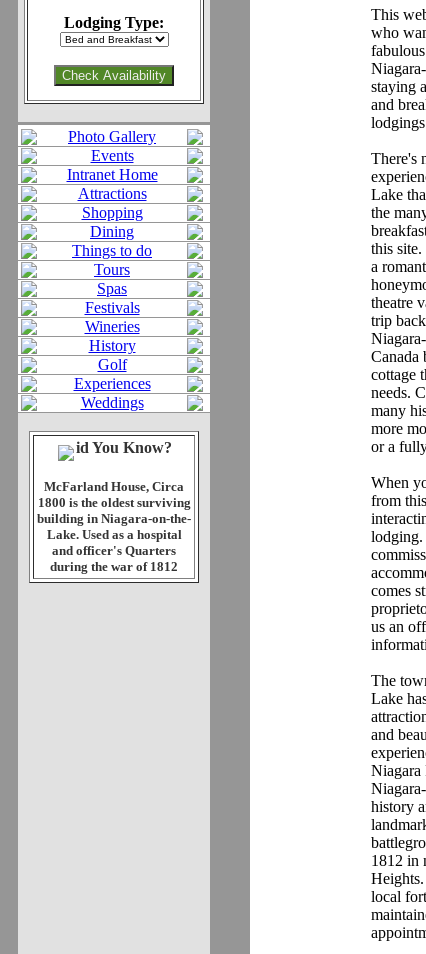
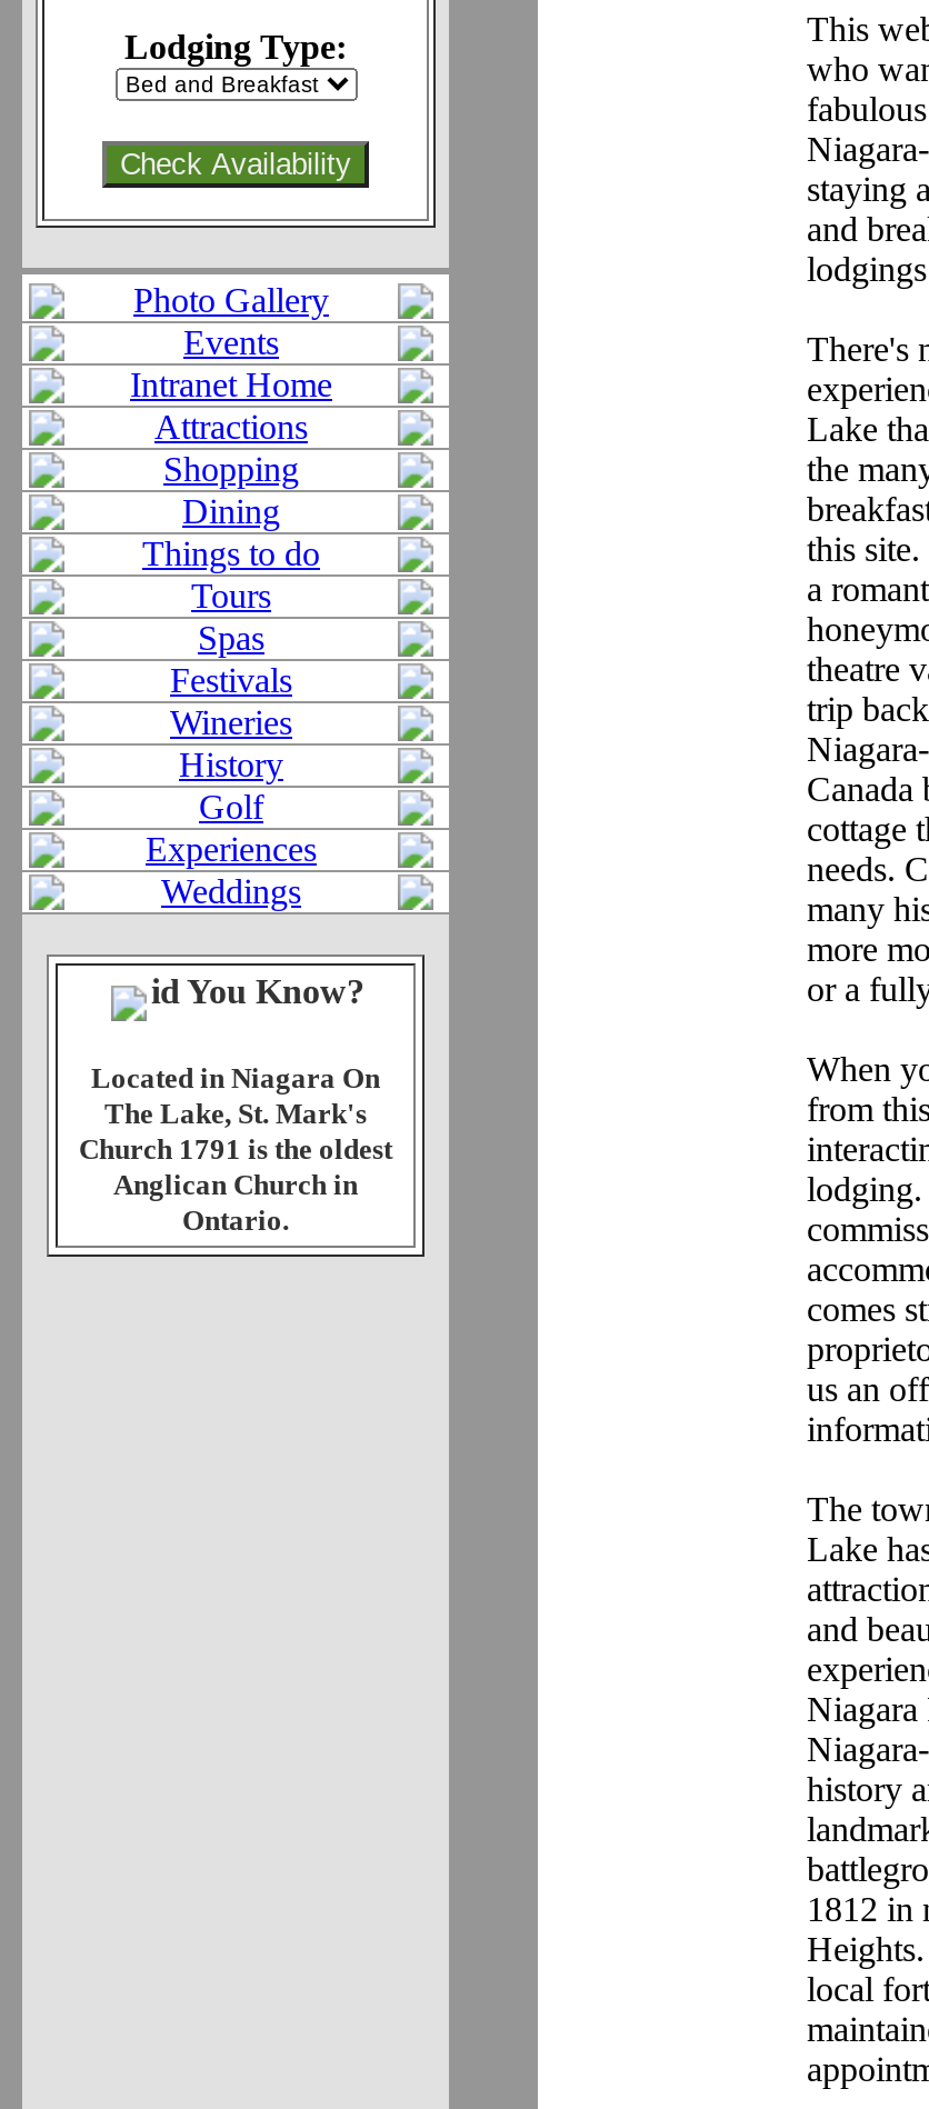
[37,479,191,574] McFarland House, Circa | 1800 is the oldest surviving | building in Niagara-on-the- | Lake. Used as a hospital | and officer's Quarters | during the war of 1812 -> [79,1061,392,1237] Located in Niagara On | The Lake, St. Mark's | Church 1791 is the oldest | Anglican Church in | Ontario.

